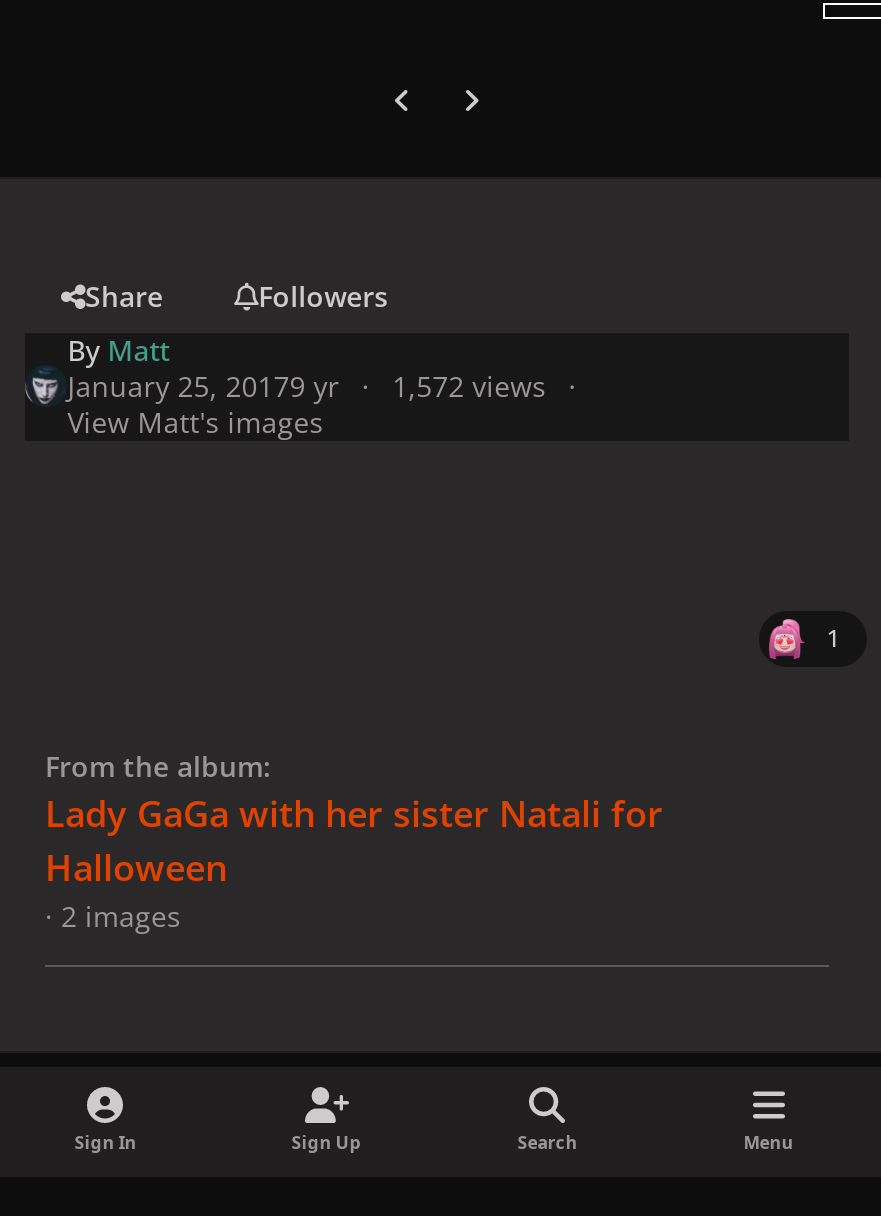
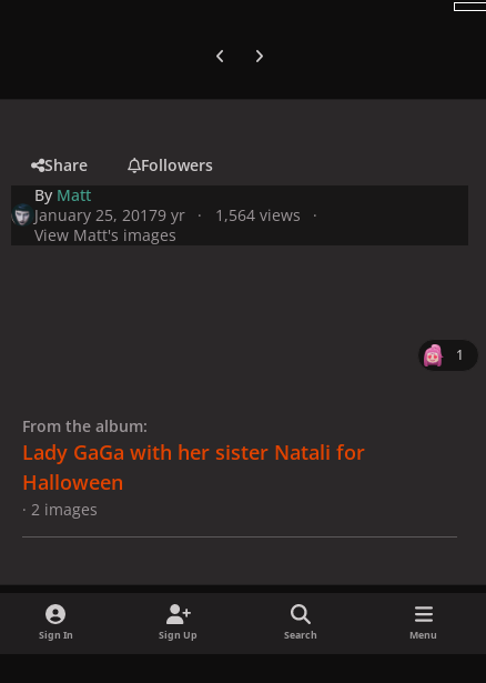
[67,366,546,404] January 25, 20179 yr 1,572 views -> [35,204,300,225] January 25, 20179 yr 1,564 views

